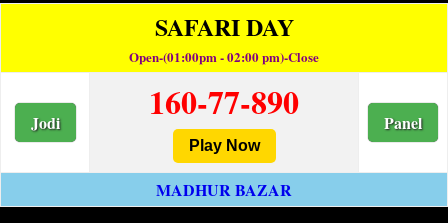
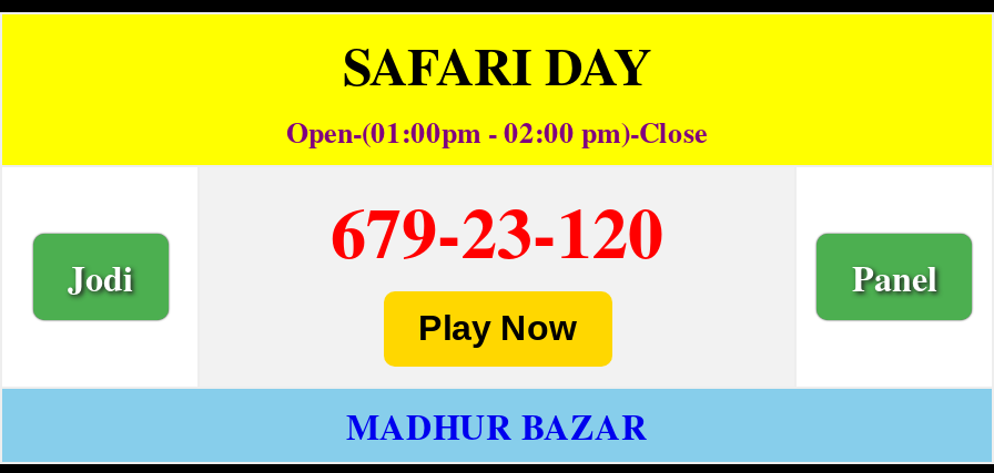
[149,78,299,125] 160-77-890 -> [331,178,663,282] 679-23-120

